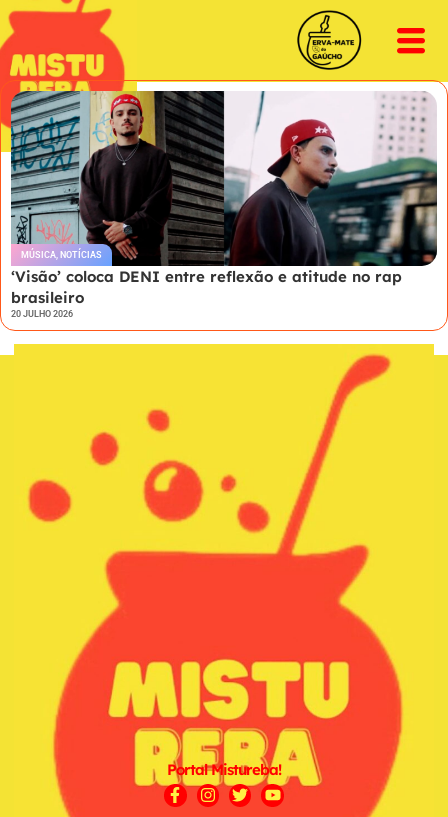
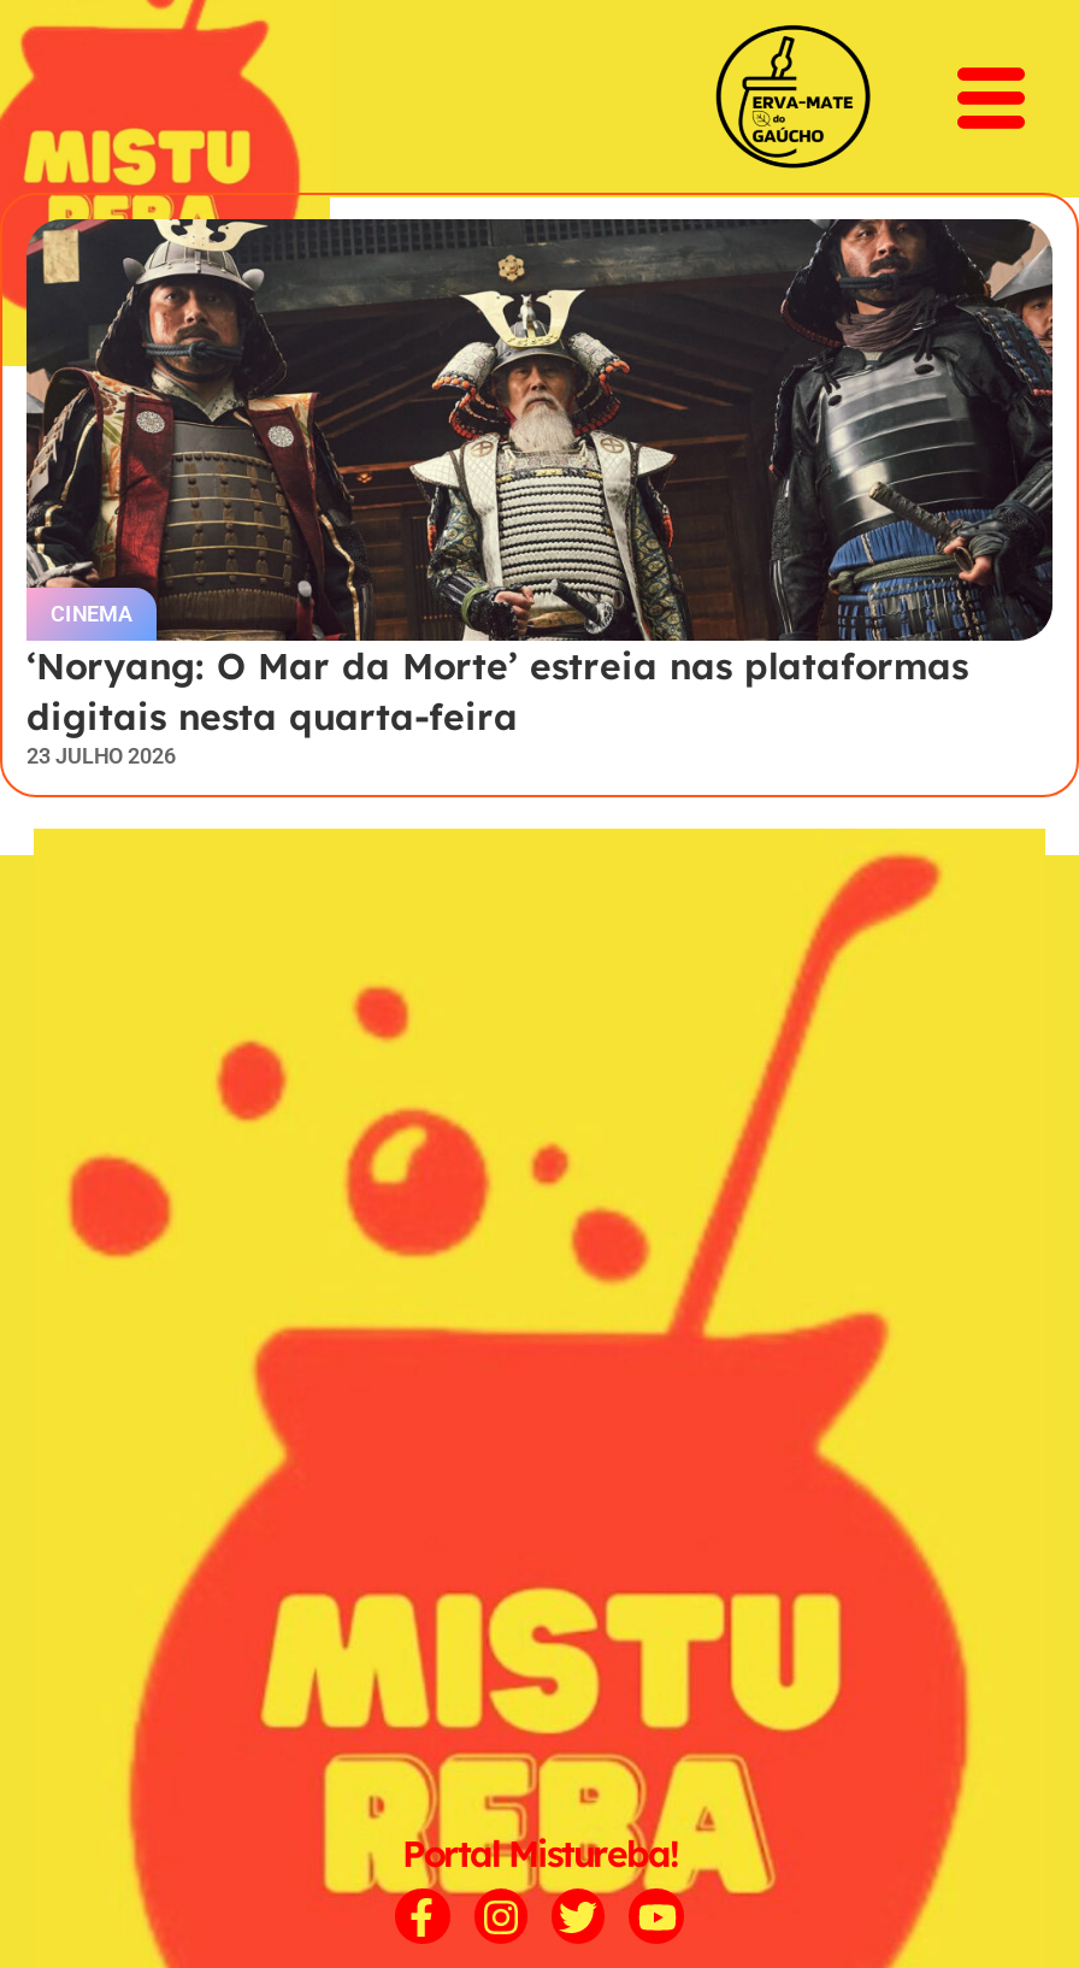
[10,90,438,319] [image] | MÚSICA, NOTÍCIAS | ‘Visão’ coloca DENI entre reflexão e atitude no rap | brasileiro | 20 JULHO 2026 -> [24,217,1055,769] [image] | CINEMA | ‘Noryang: O Mar da Morte’ estreia nas plataformas | digitais nesta quarta-feira | 23 JULHO 2026

